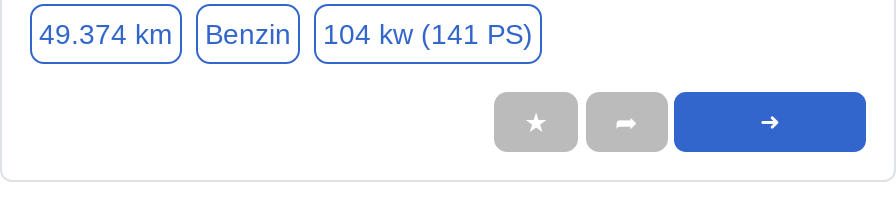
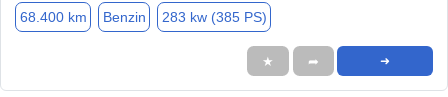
[39,18,173,50] 49.374 km -> [19,9,86,25] 68.400 km
[323,18,533,50] 104 kw (141 PS) -> [161,9,266,25] 283 kw (385 PS)

